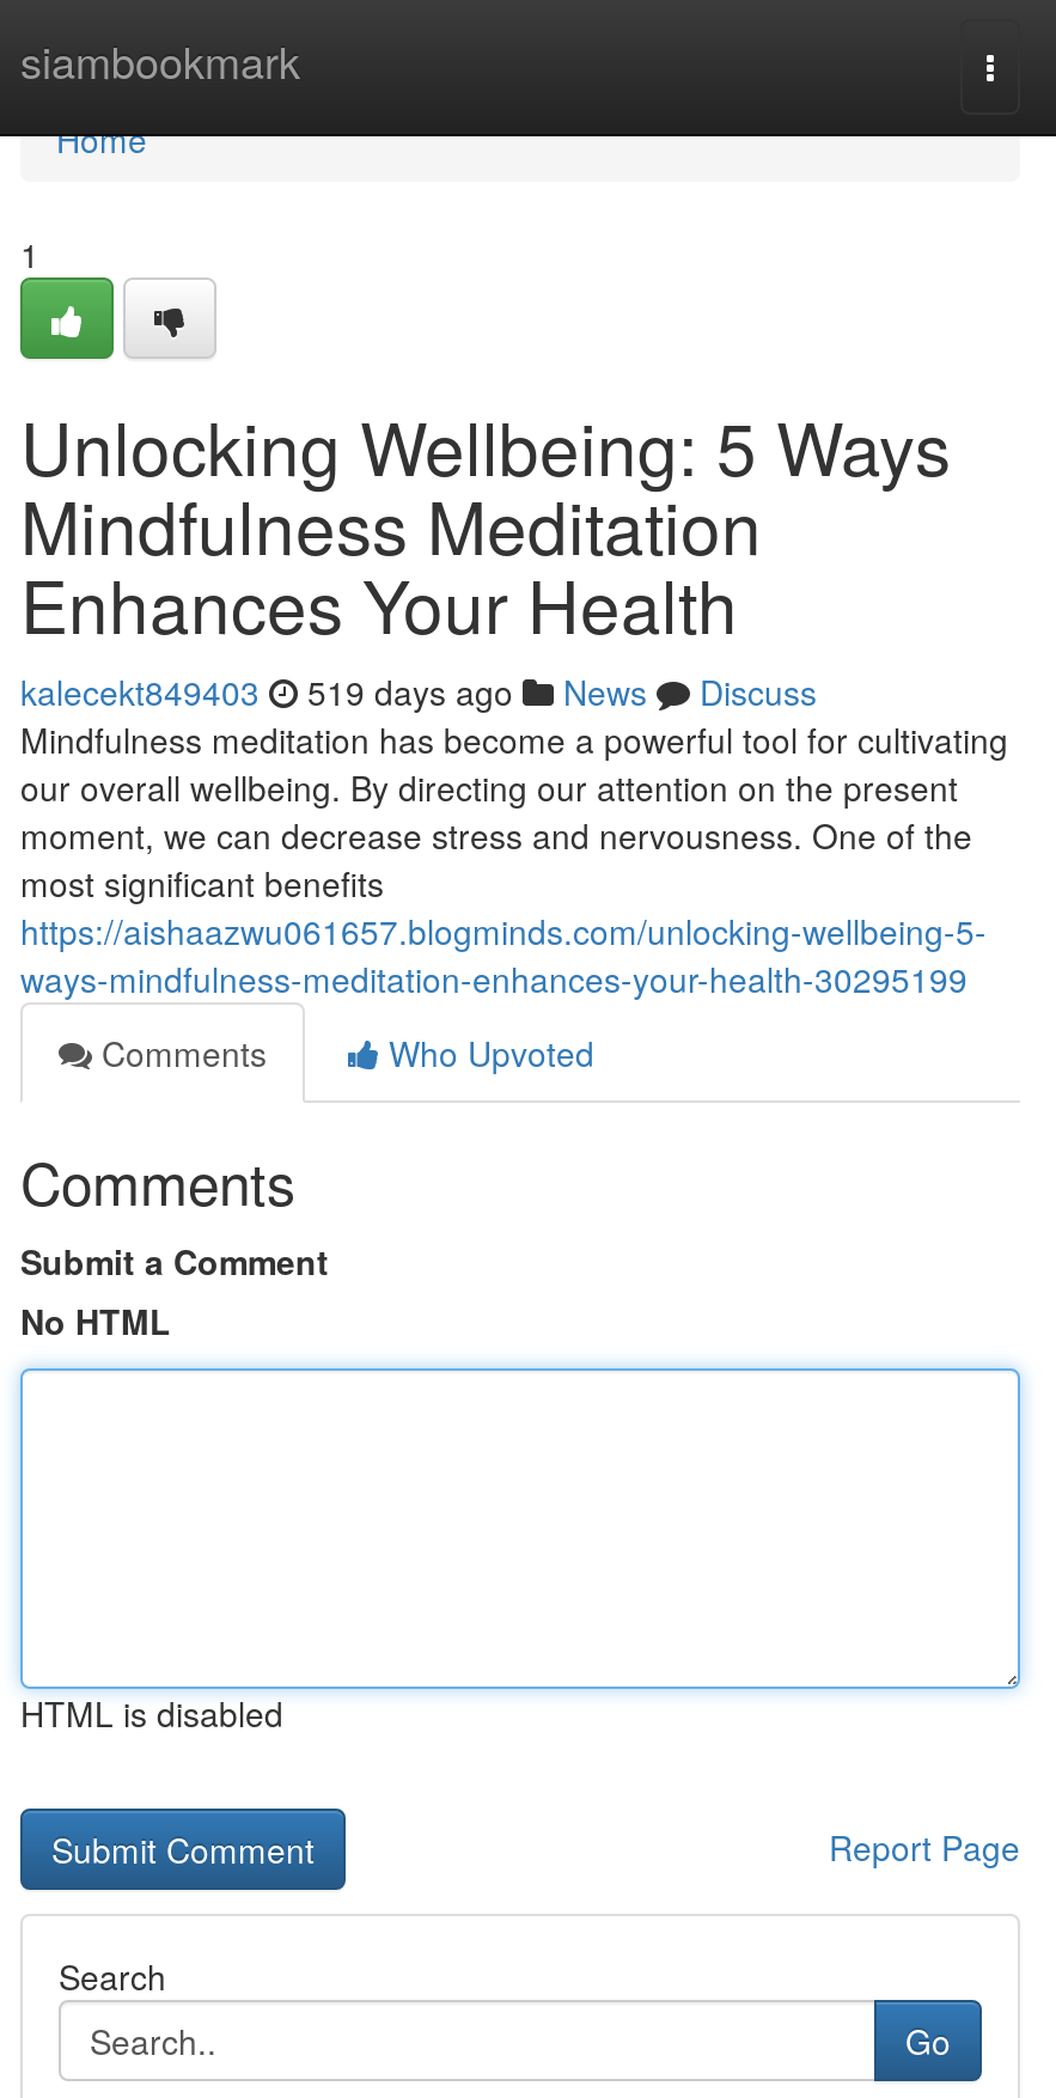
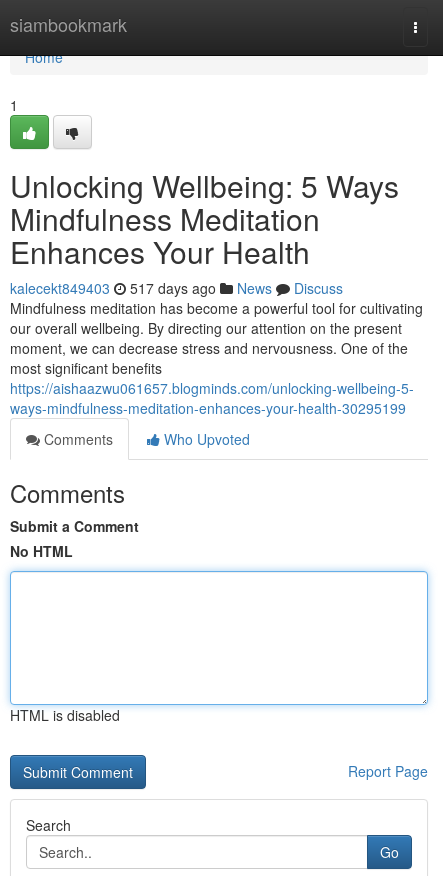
[20,667,817,715] kalecekt849403 519 days ago News Discuss -> [10,278,343,298] kalecekt849403 517 days ago News Discuss

